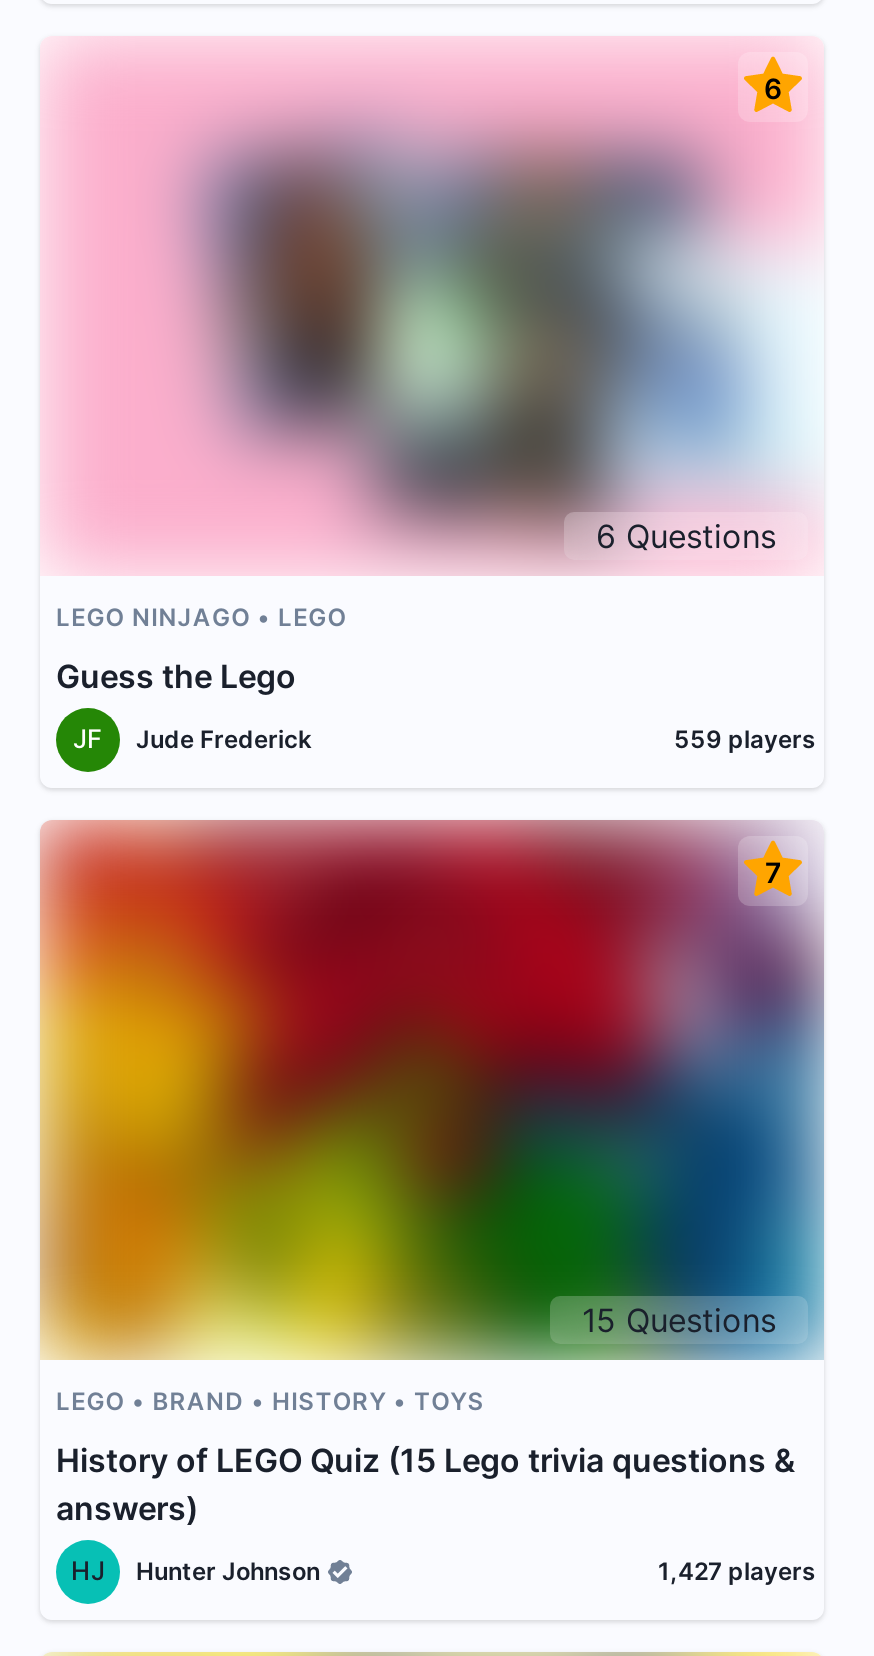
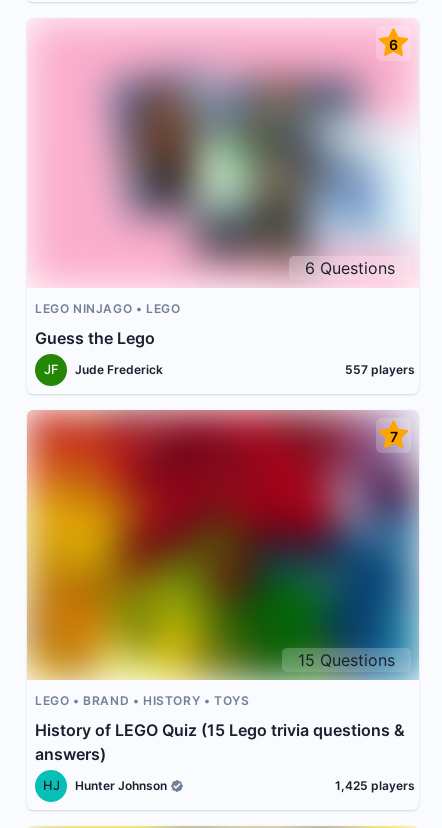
[674,724,816,754] 559 players -> [345,362,415,377] 557 players
[658,1556,816,1586] 1,427 players -> [335,778,415,793] 1,425 players

